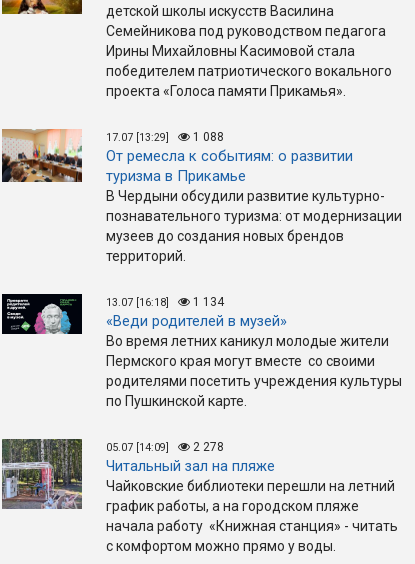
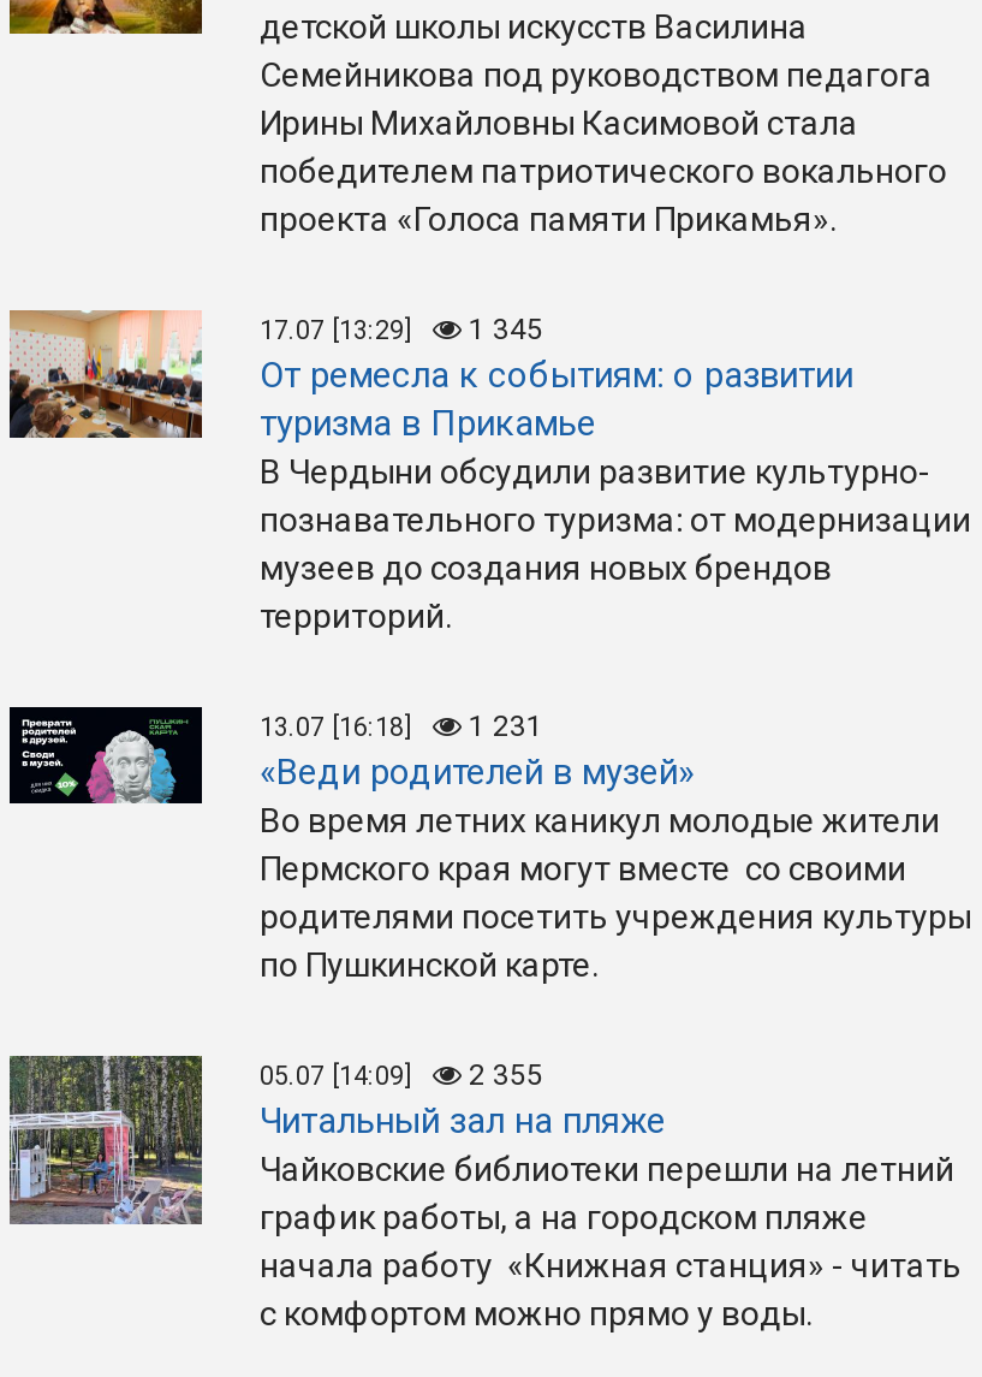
[106,130,224,144] 17.07 [13:29] 1 088 -> [260,312,543,346] 17.07 [13:29] 1 345
[106,295,224,309] 13.07 [16:18] 1 134 -> [260,709,543,742] 13.07 [16:18] 1 231
[106,440,224,454] 05.07 [14:09] 2 278 -> [260,1058,543,1091] 05.07 [14:09] 2 355

